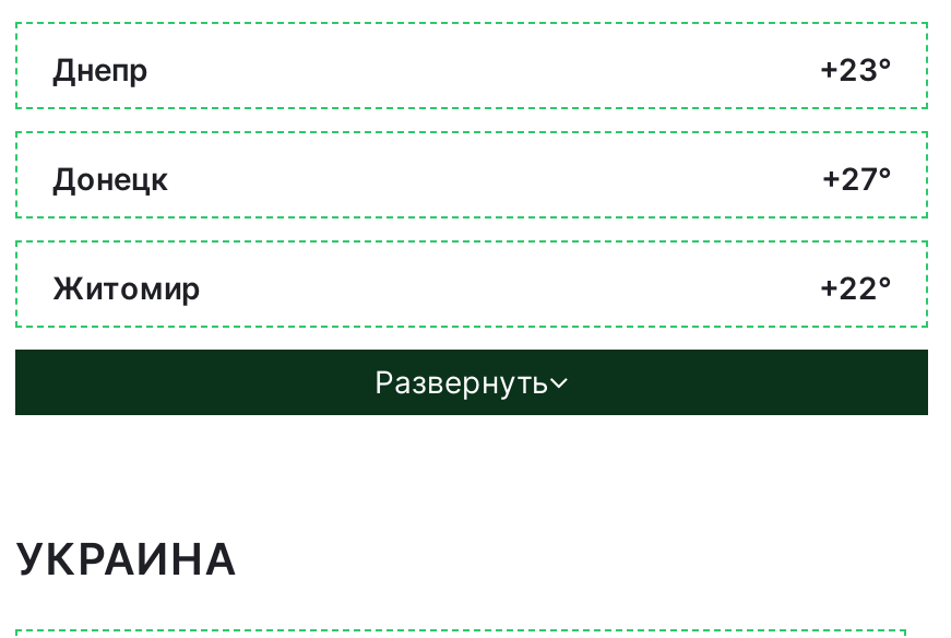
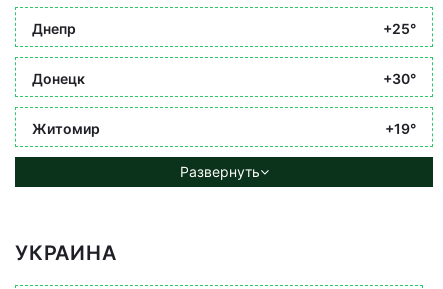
[819,49,891,86] +23° -> [383,19,416,36] +25°
[821,158,891,196] +27° -> [383,69,416,86] +30°
[819,268,891,305] +22° -> [385,119,416,136] +19°

